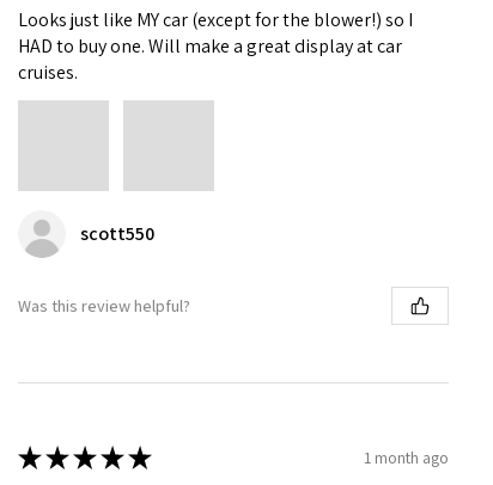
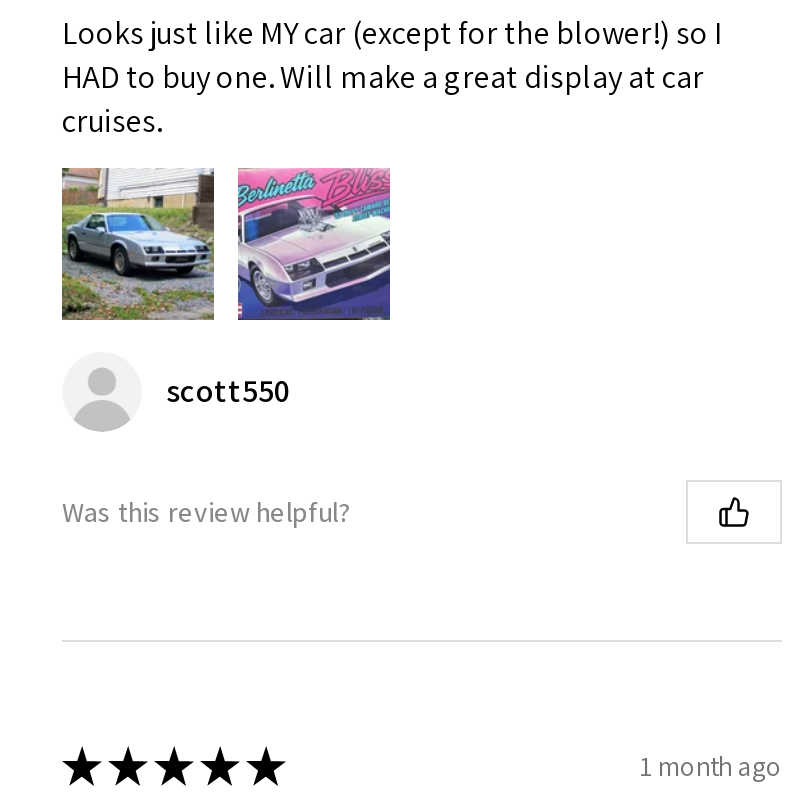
none -> [60,166,216,322] [image]
none -> [236,168,392,322] [image]

